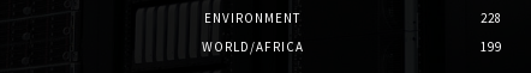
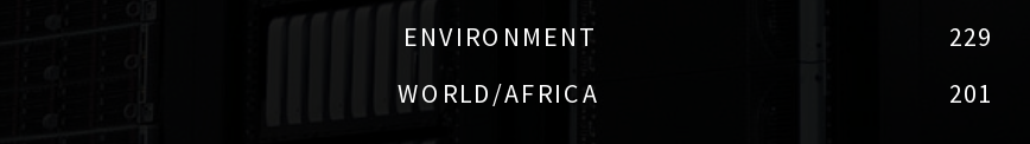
[481,10,502,26] 228 -> [949,19,992,52] 229
[481,38,502,55] 199 -> [949,76,992,109] 201

